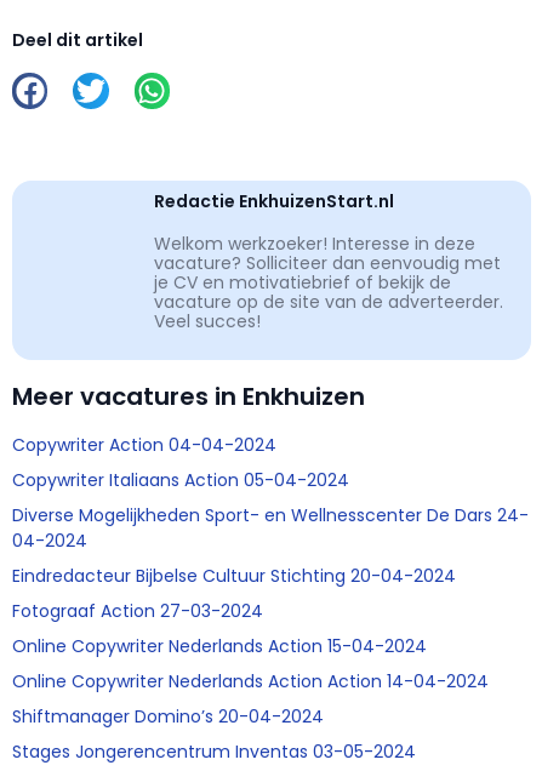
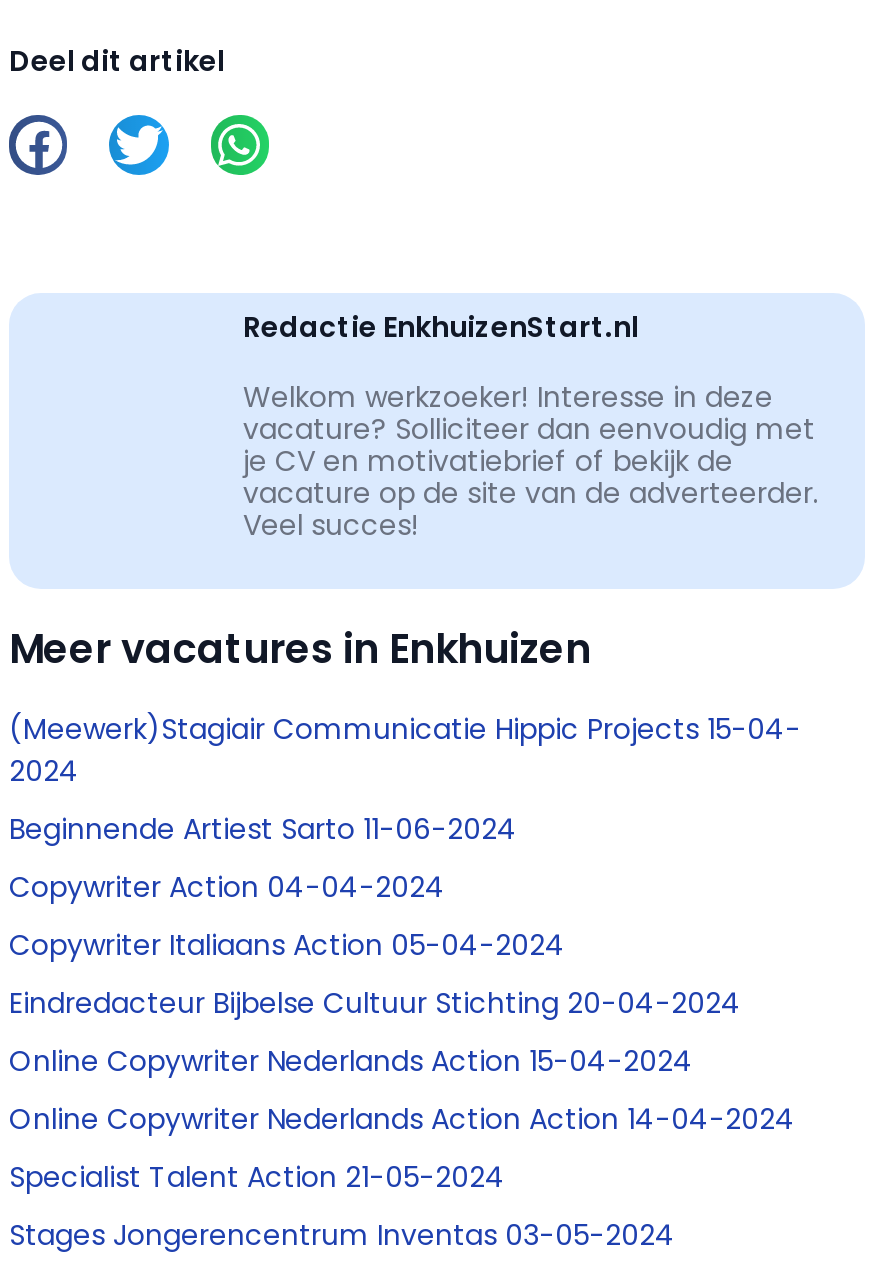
none -> [9,710,801,850] (Meewerk)Stagiair Communicatie Hippic Projects 15-04- | 2024 | Beginnende Artiest Sarto 11-06-2024
moved [12,433,349,493] -> [9,868,565,966]: Copywriter Action 04-04-2024 | Copywriter Italiaans Action 05-04-2024
[12,504,529,553] Diverse Mogelijkheden Sport- en Wellnesscenter De Dars 24- | 04-2024 -> none
moved [12,564,456,588] -> [9,984,741,1024]: Eindredacteur Bijbelse Cultuur Stichting 20-04-2024
[12,599,263,624] Fotograaf Action 27-03-2024 -> none
[12,705,324,729] Shiftmanager Domino’s 20-04-2024 -> [9,1158,505,1198] Specialist Talent Action 21-05-2024

